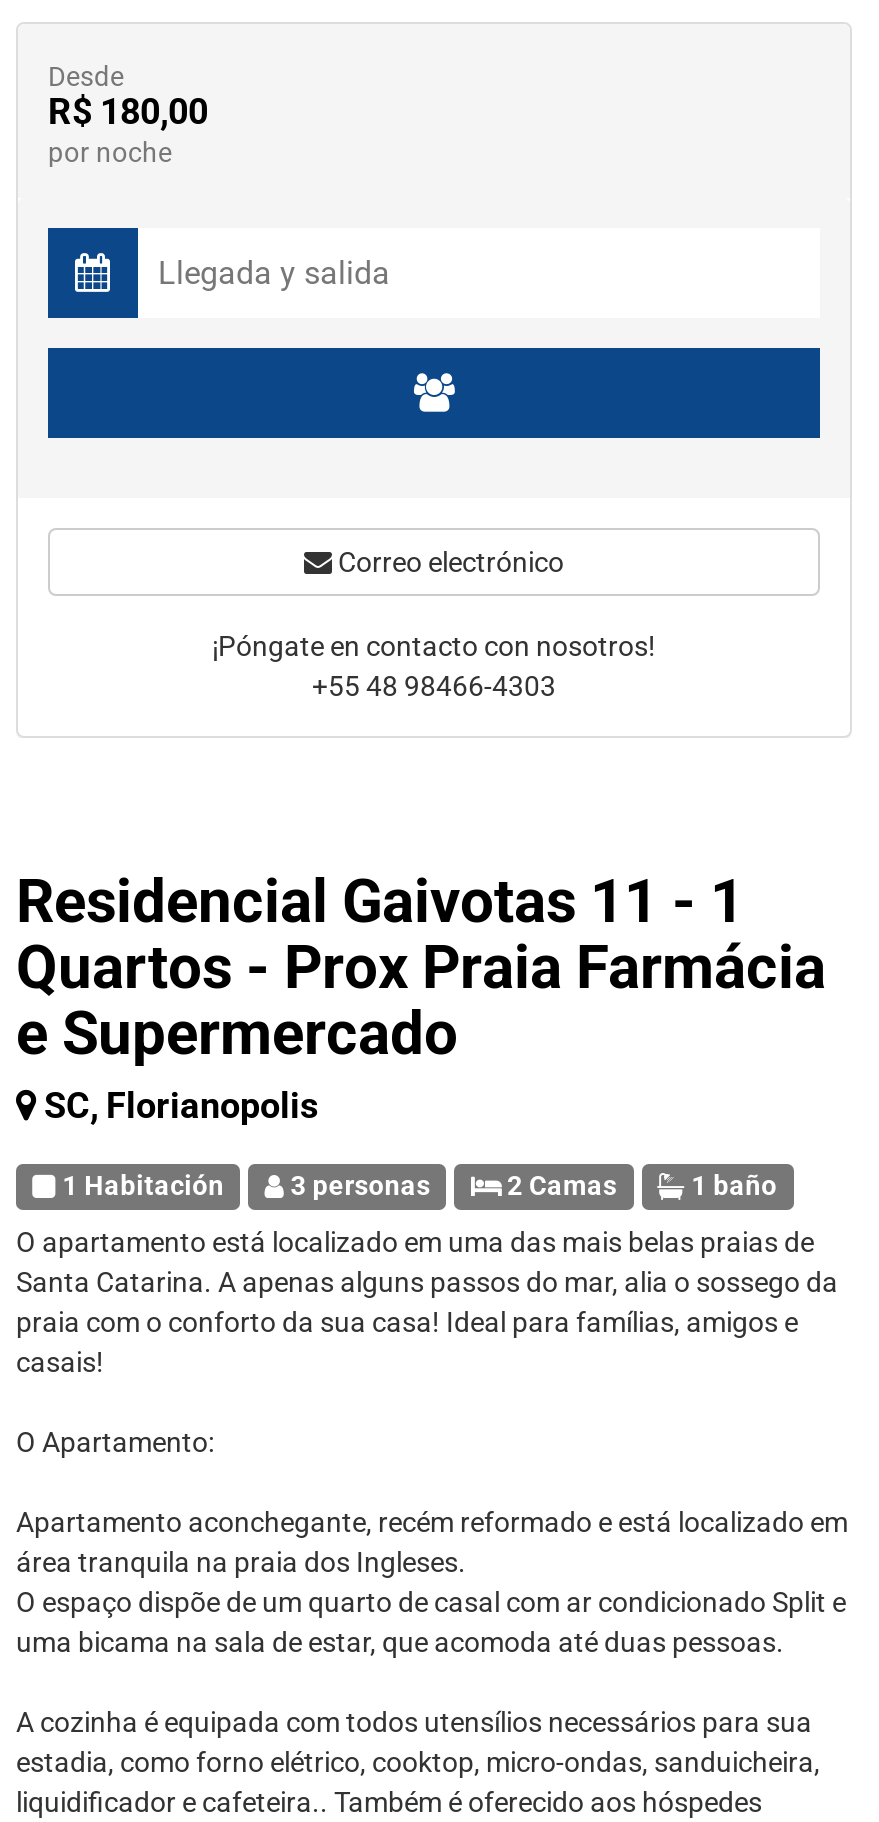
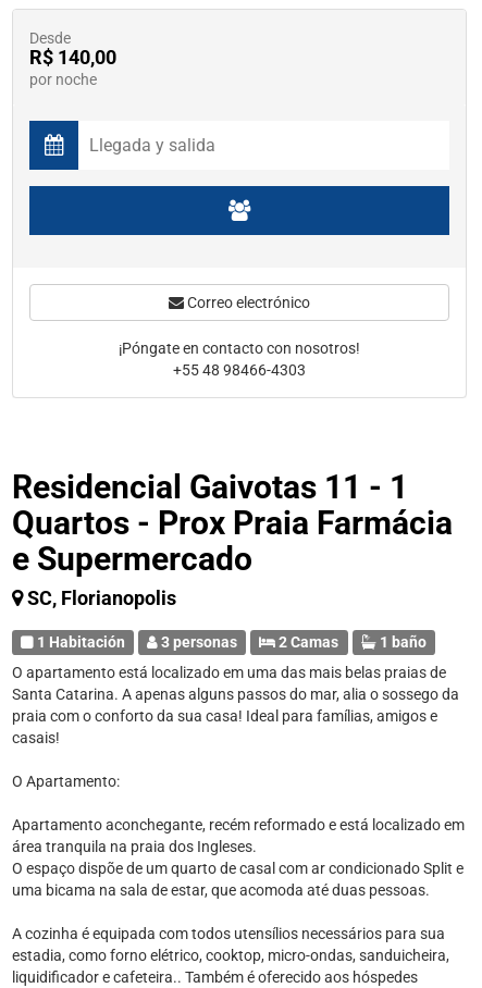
[48,90,208,132] R$ 180,00 -> [29,46,116,69] R$ 140,00

